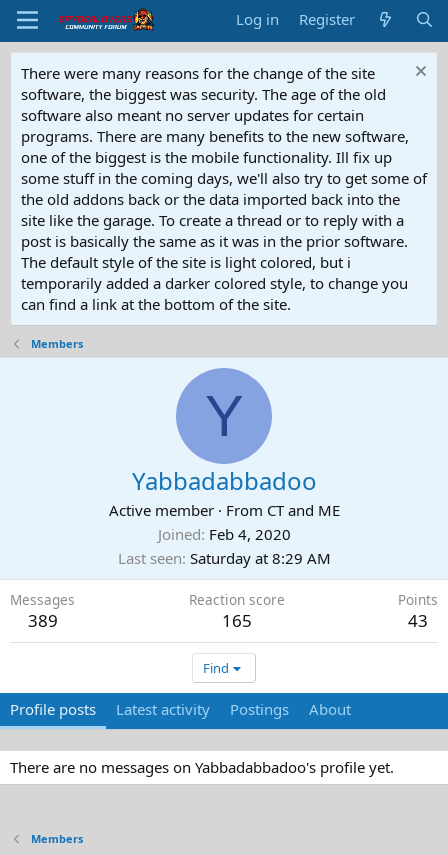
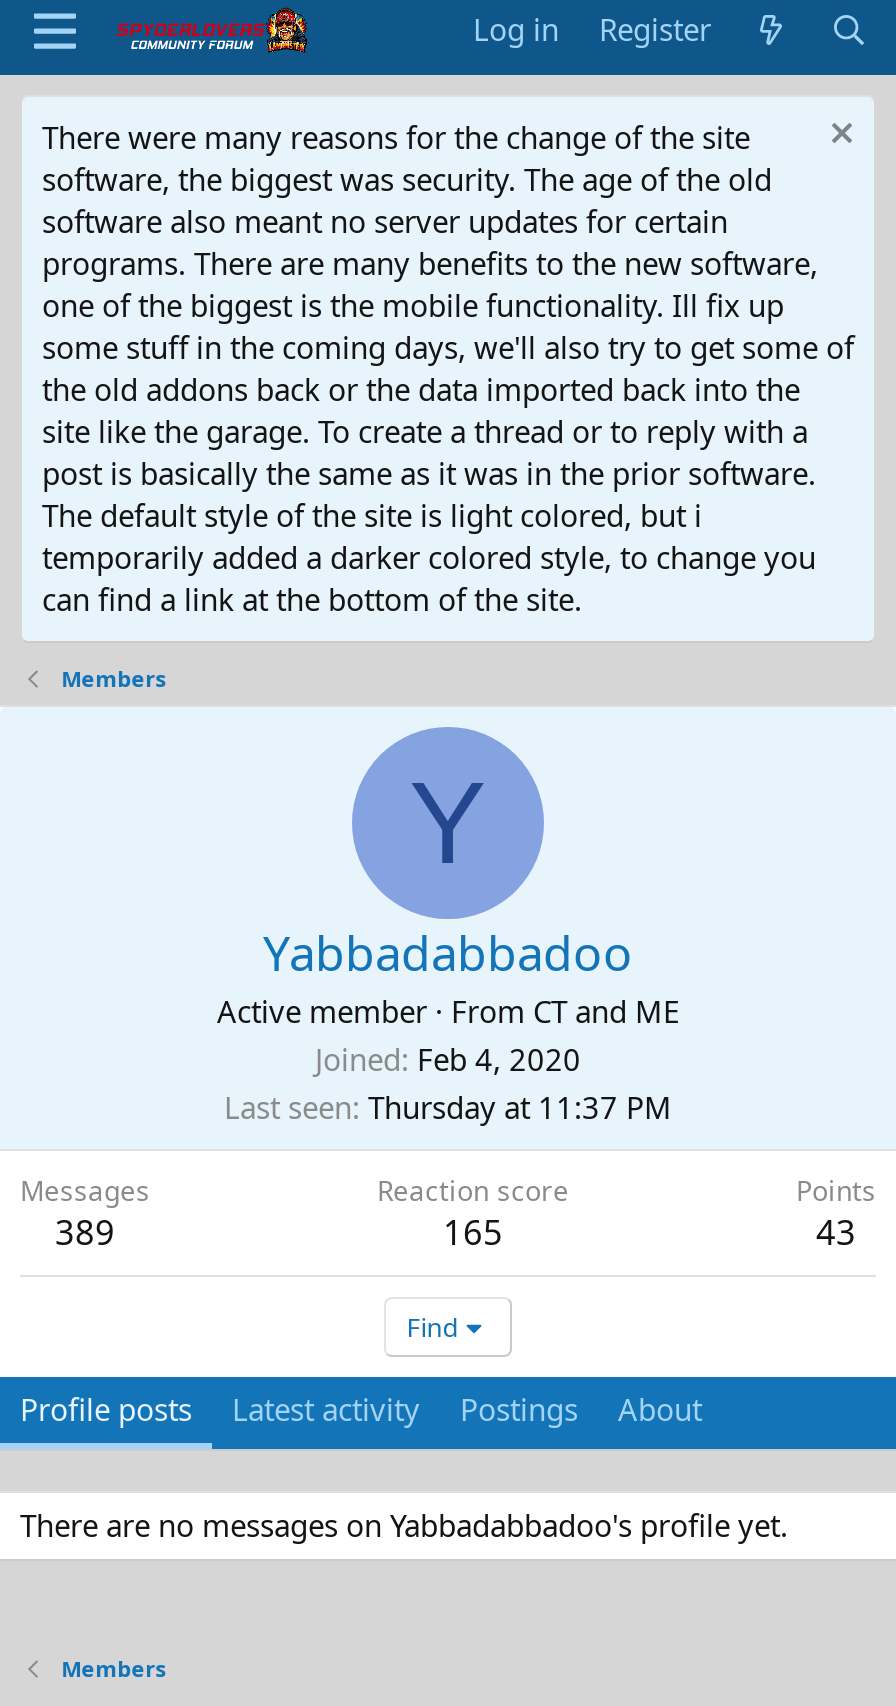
[117,548,330,568] Last seen Saturday at 8:29 AM -> [224,1087,672,1127] Last seen Thursday at 11:37 PM

